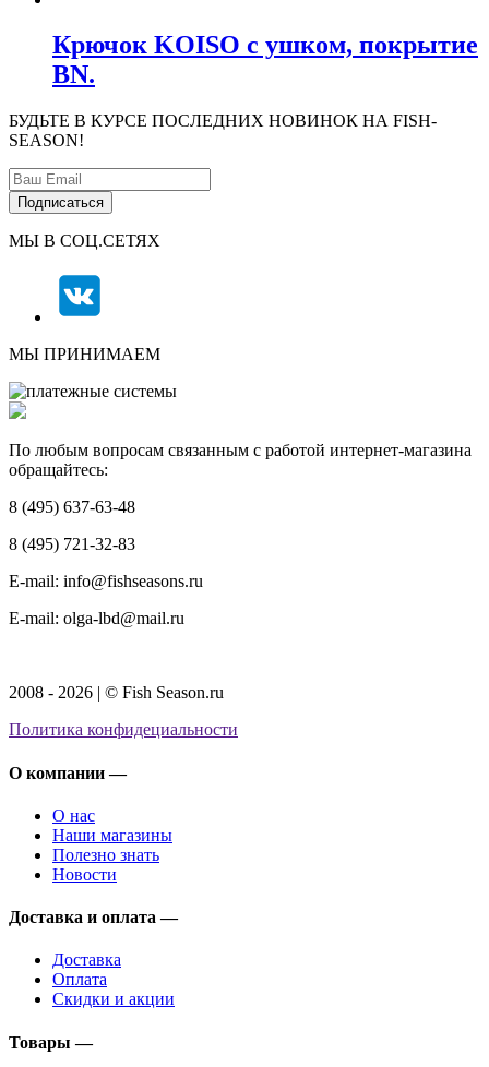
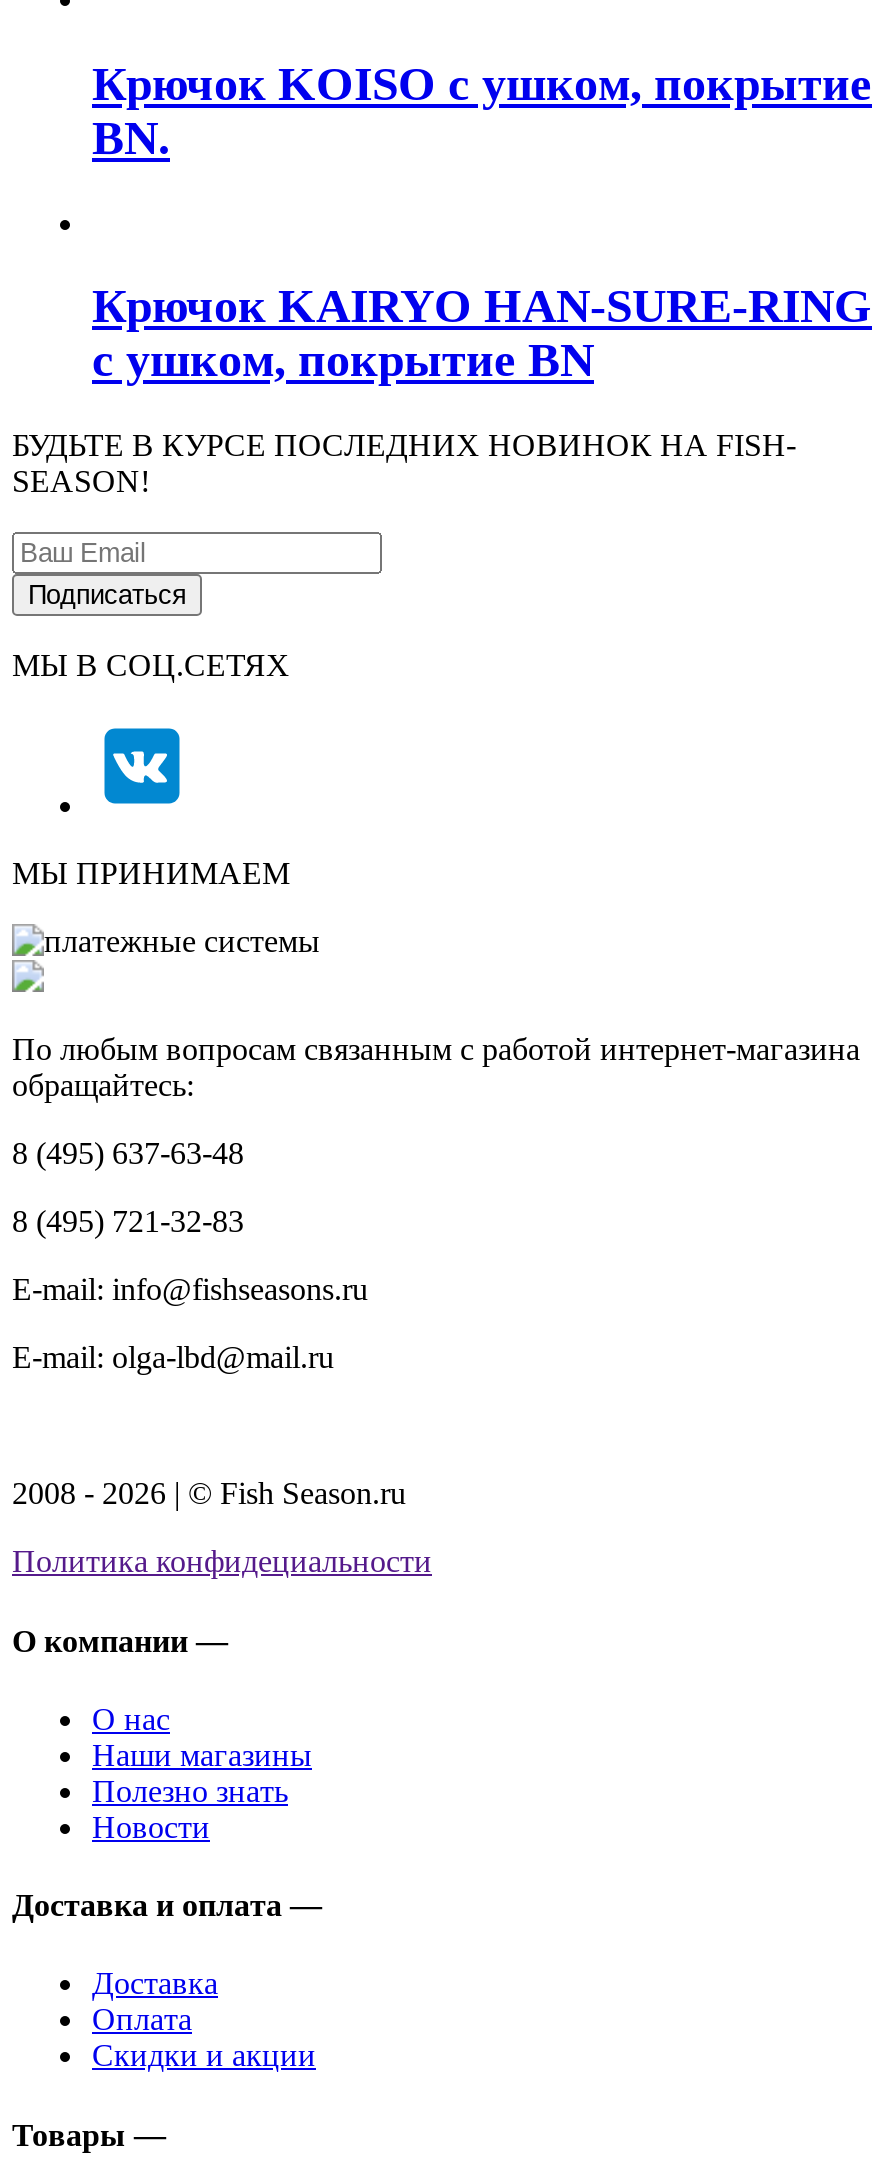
none -> [92,280,872,386] Крючок KAIRYO HAN-SURE-RING | с ушком, покрытие BN

